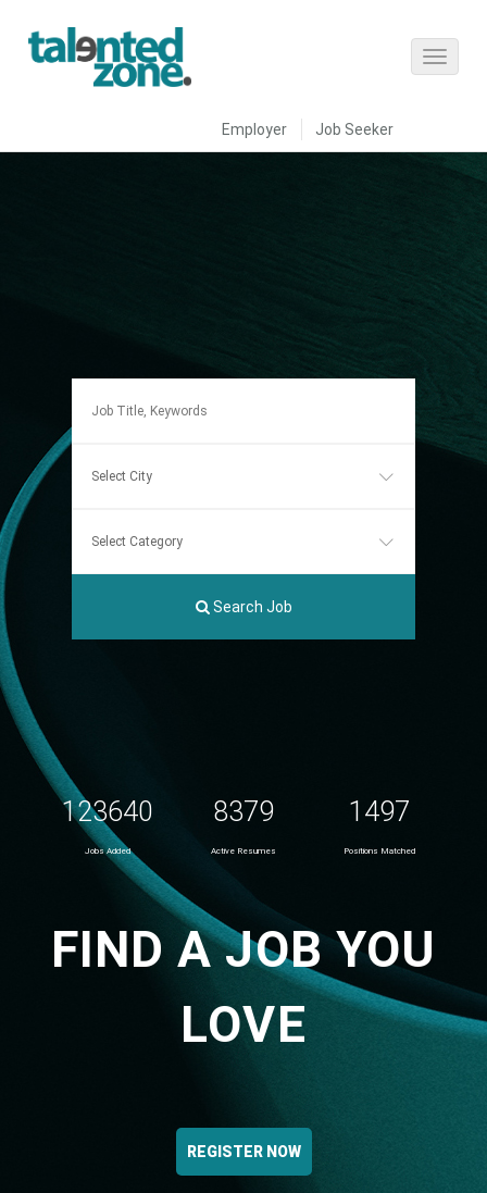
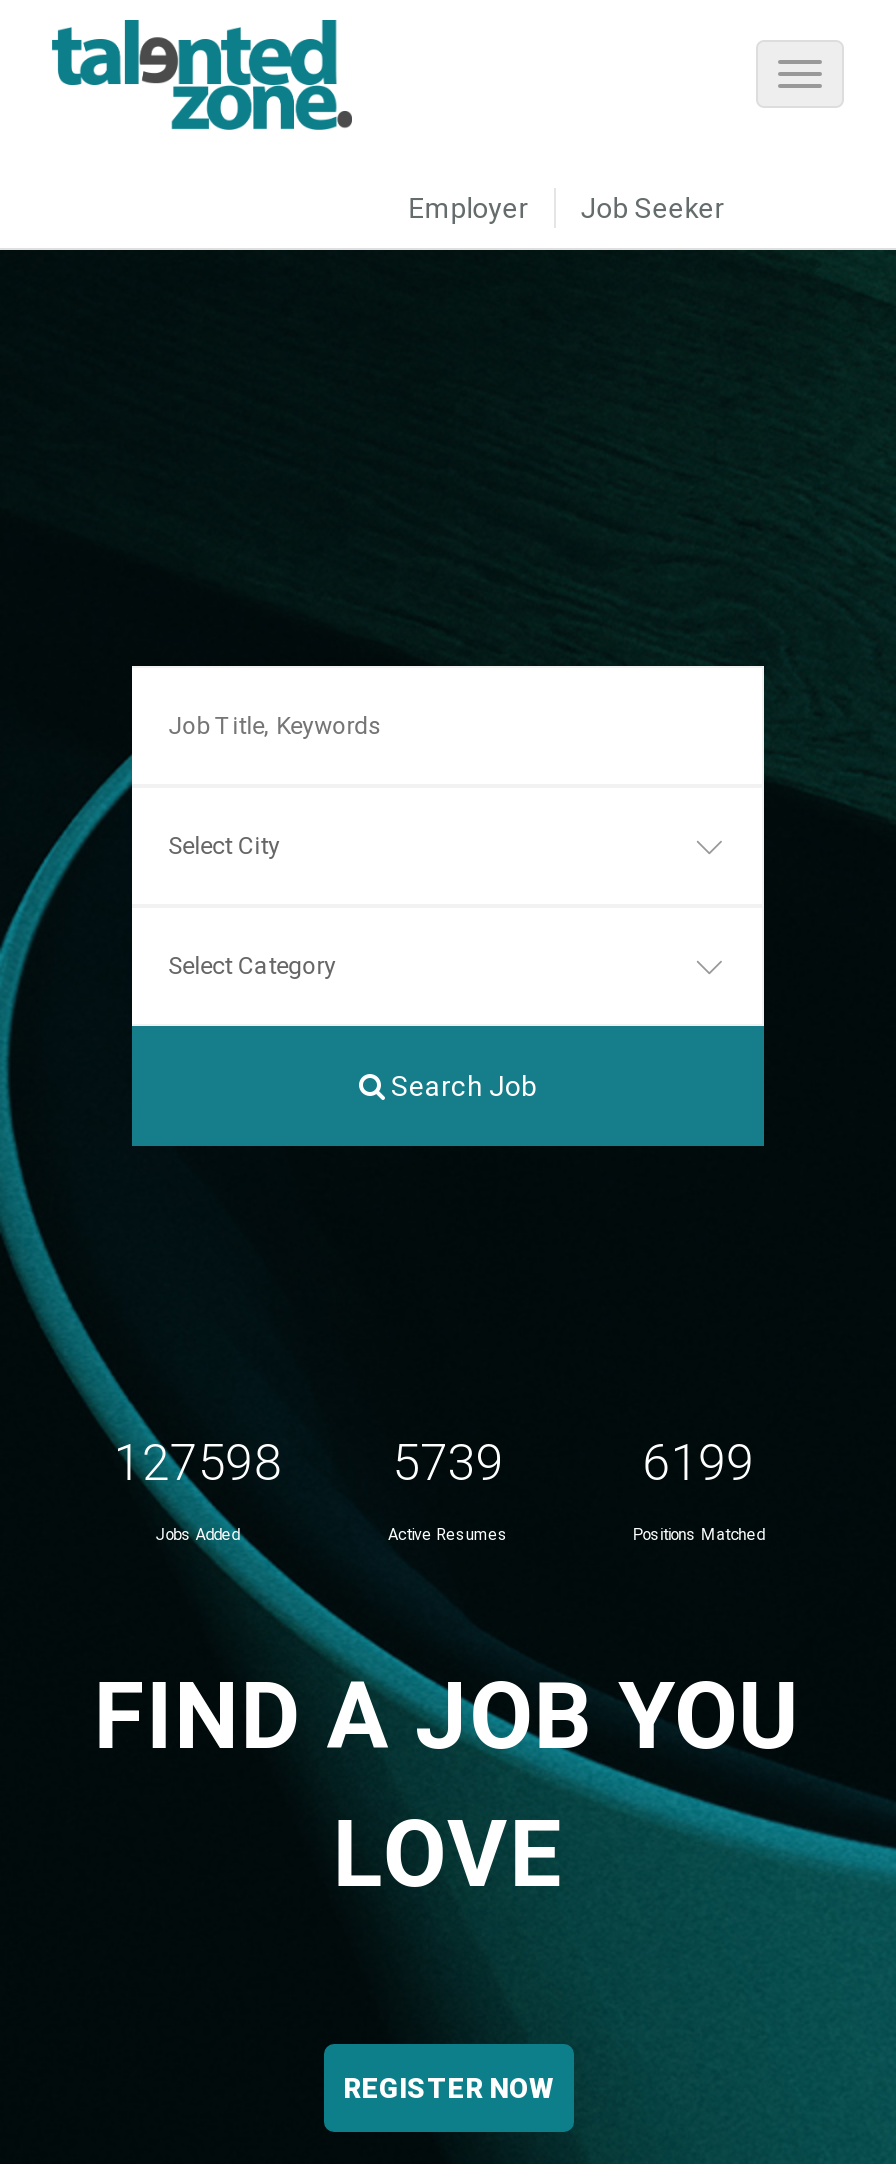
[62,796,153,828] 123640 -> [113,1434,281,1492] 127598
[213,796,274,828] 8379 -> [392,1434,504,1492] 5739
[349,796,410,828] 1497 -> [642,1434,754,1492] 6199

